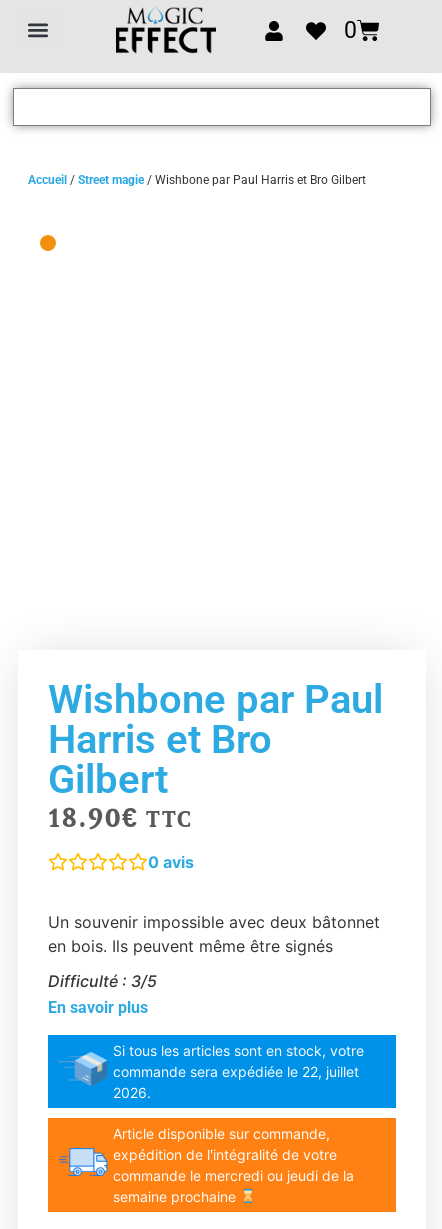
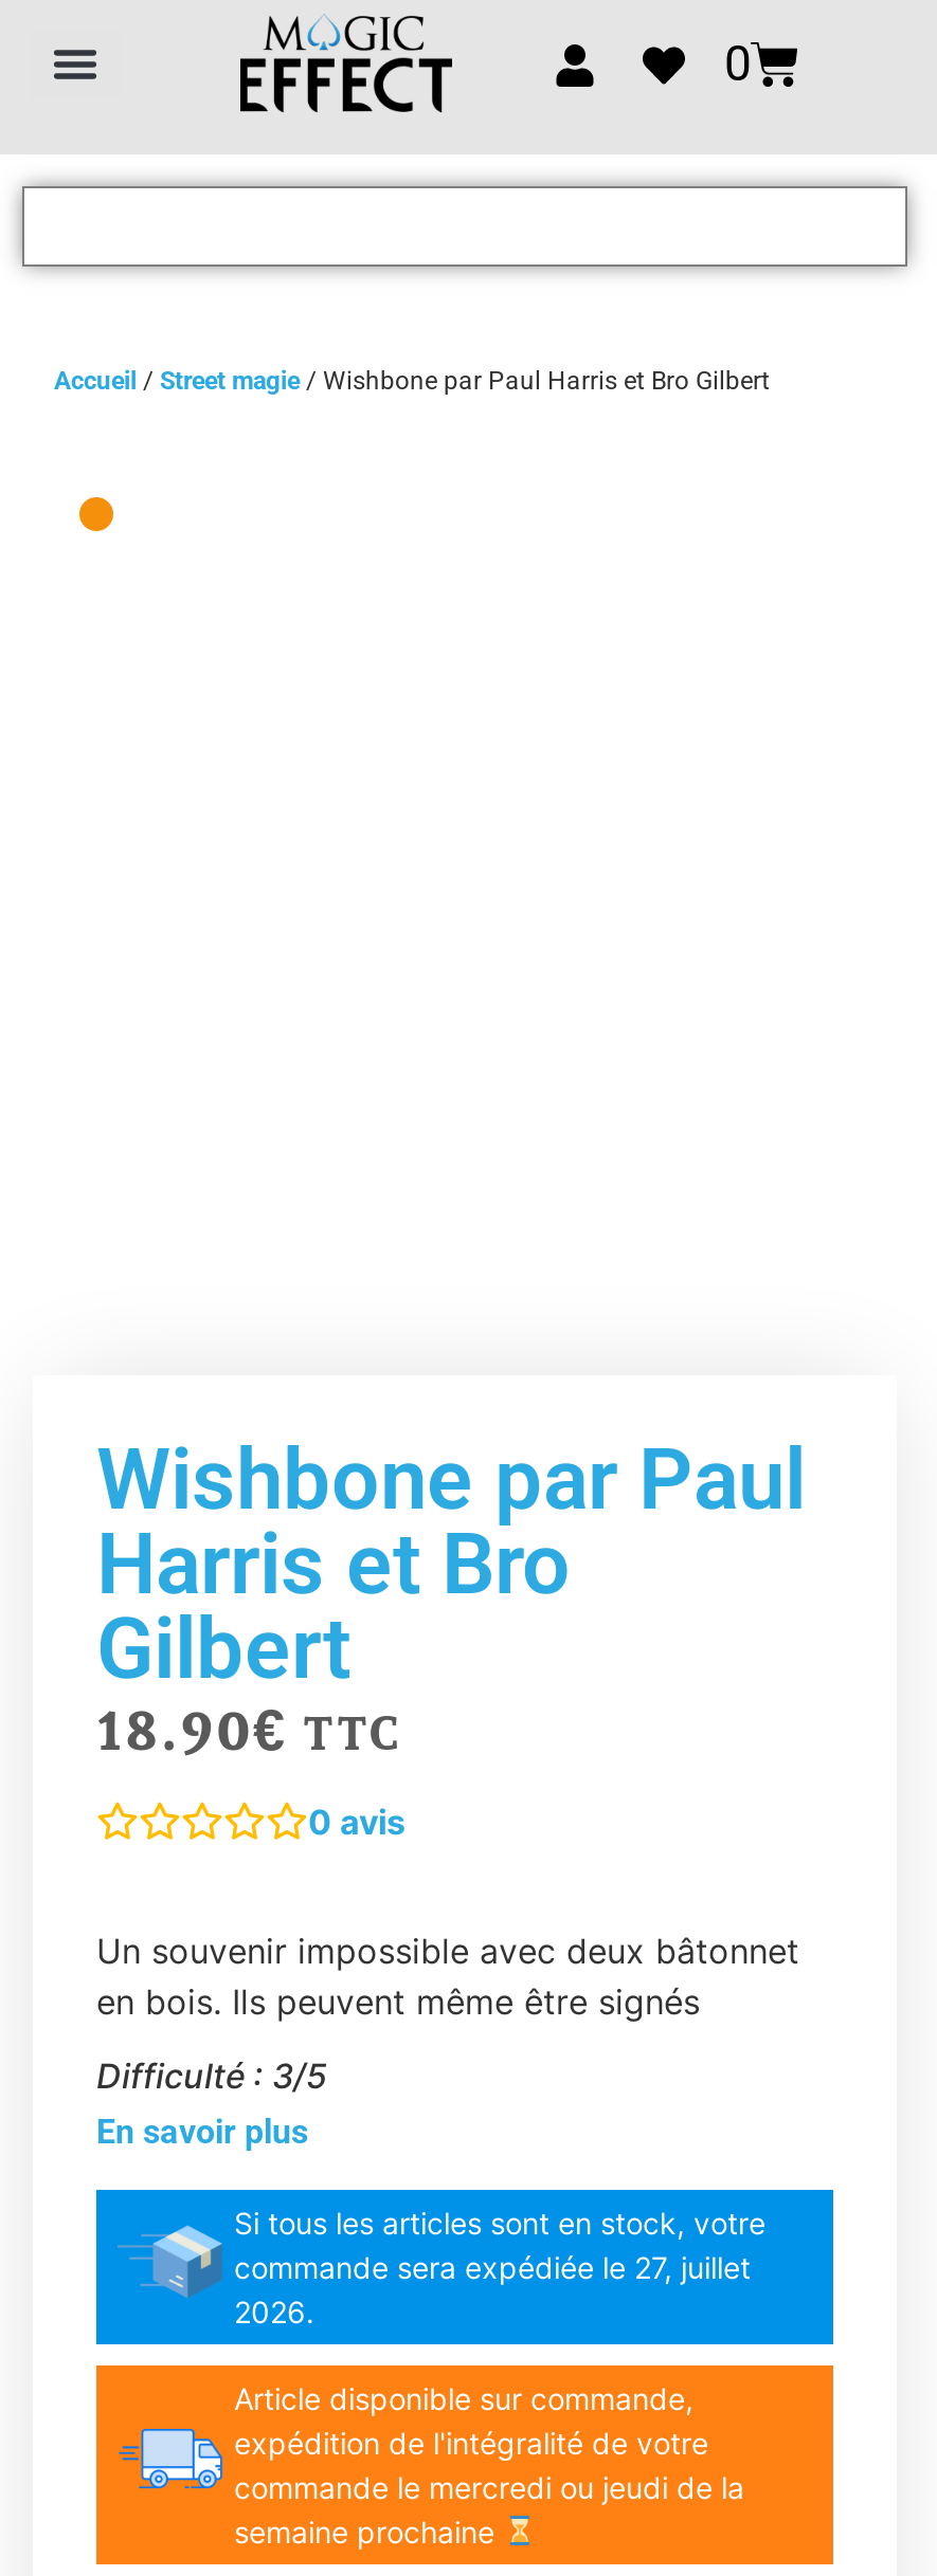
[113,1063,359,1080] commande sera expédiée le 22, juillet -> [234,2248,751,2284] commande sera expédiée le 27, juillet

